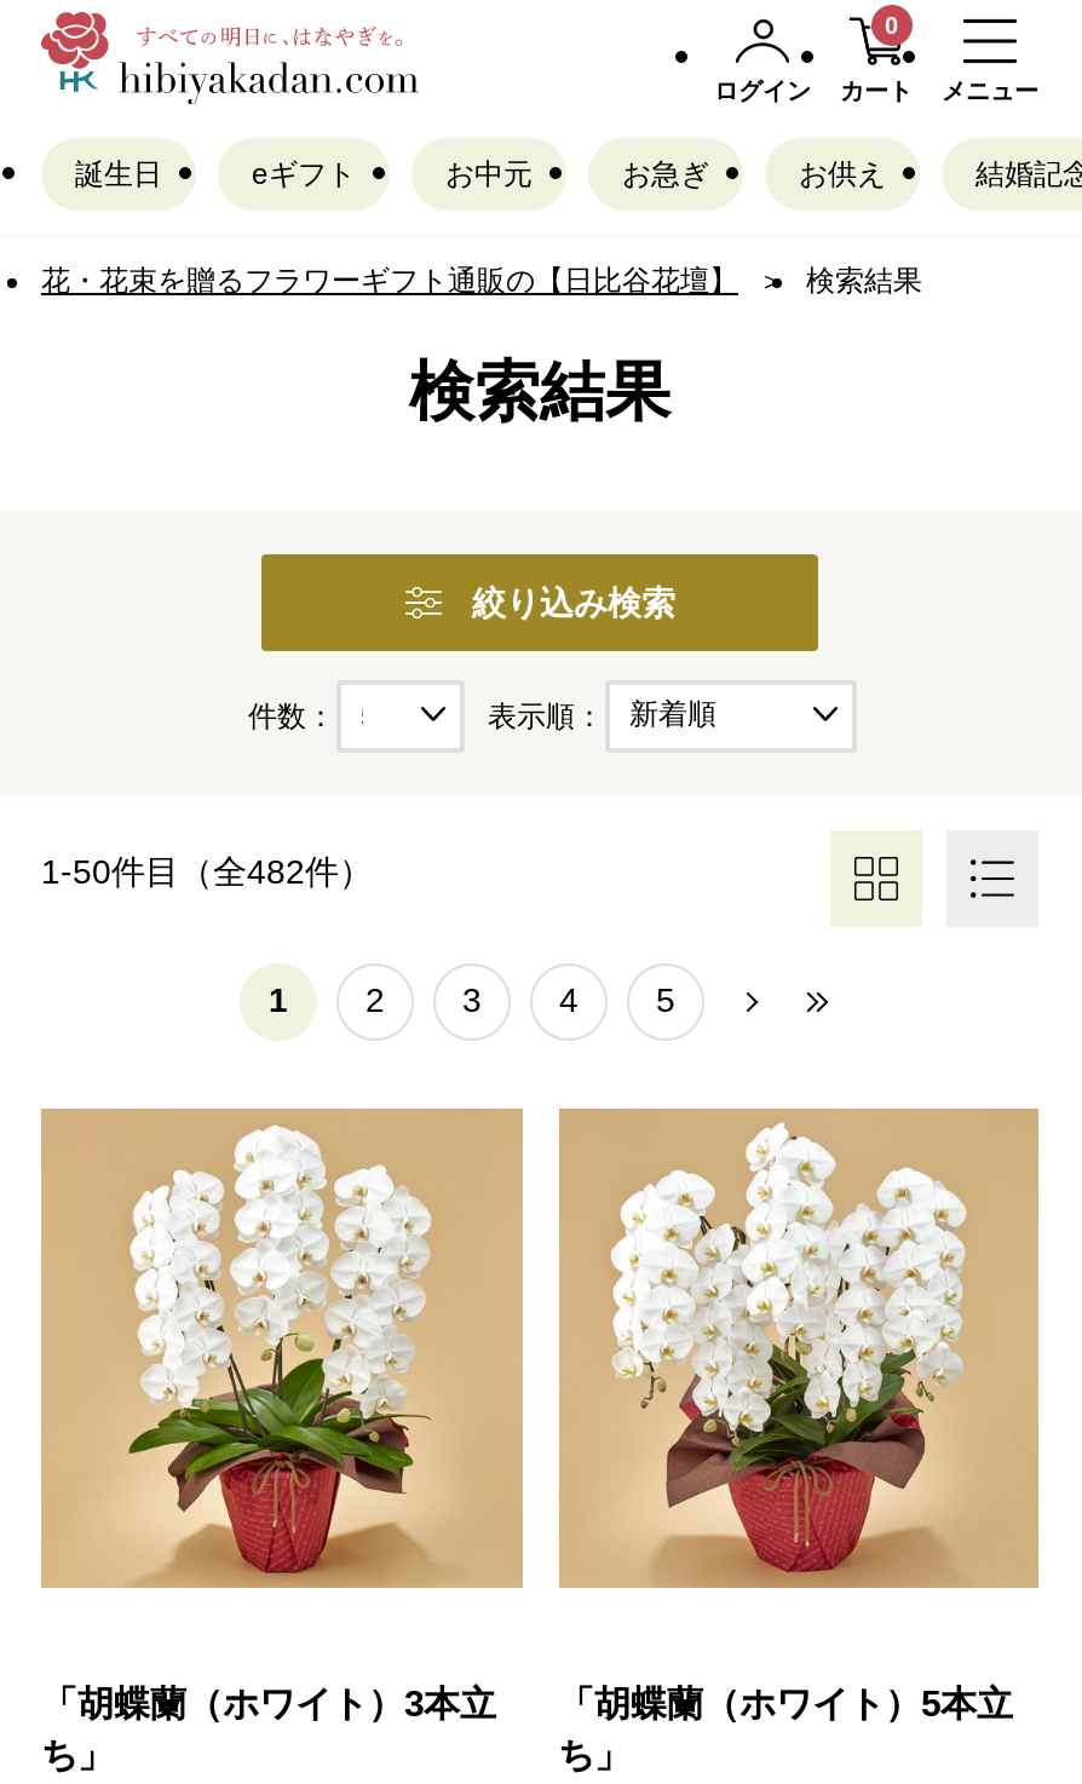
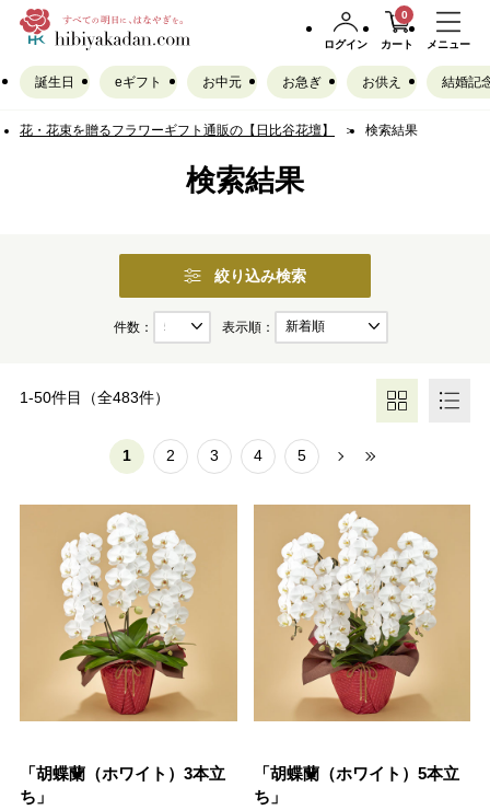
[41,852,373,891] 1-50件目（全482件） -> [20,388,170,406] 1-50件目（全483件）

